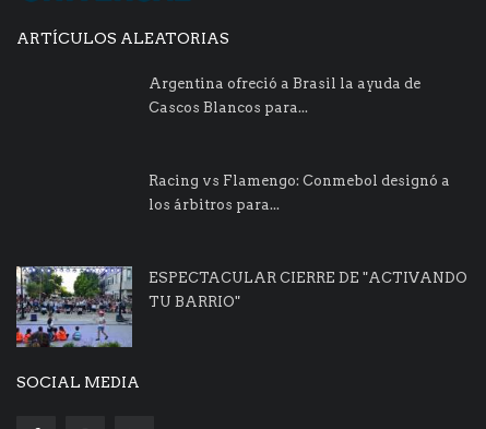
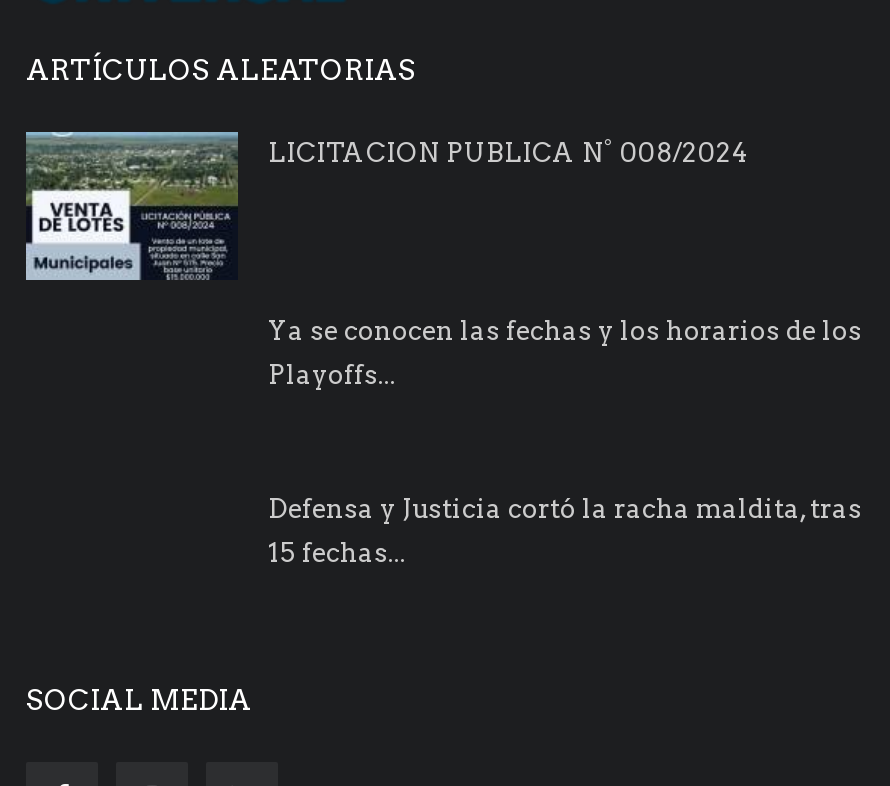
none -> [24,130,240,282] [image]
[149,76,420,116] Argentina ofreció a Brasil la ayuda de | Cascos Blancos para... -> [268,139,750,169] LICITACION PUBLICA N° 008/2024
[149,173,450,213] Racing vs Flamengo: Conmebol designó a | los árbitros para... -> [268,317,862,391] Ya se conocen las fechas y los horarios de los | Playoffs...
[15,265,133,348] [image] -> none
[149,270,467,310] ESPECTACULAR CIERRE DE "ACTIVANDO | TU BARRIO" -> [268,495,862,569] Defensa y Justicia cortó la racha maldita, tras | 15 fechas...

